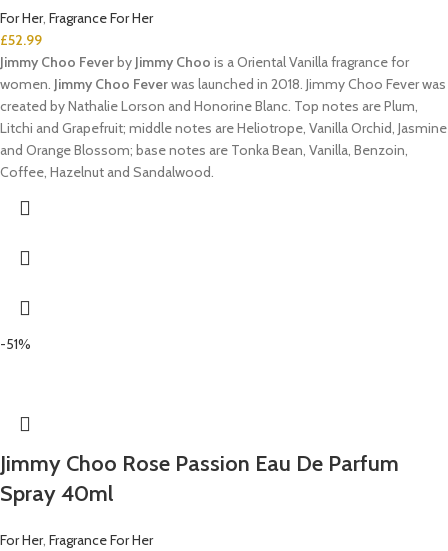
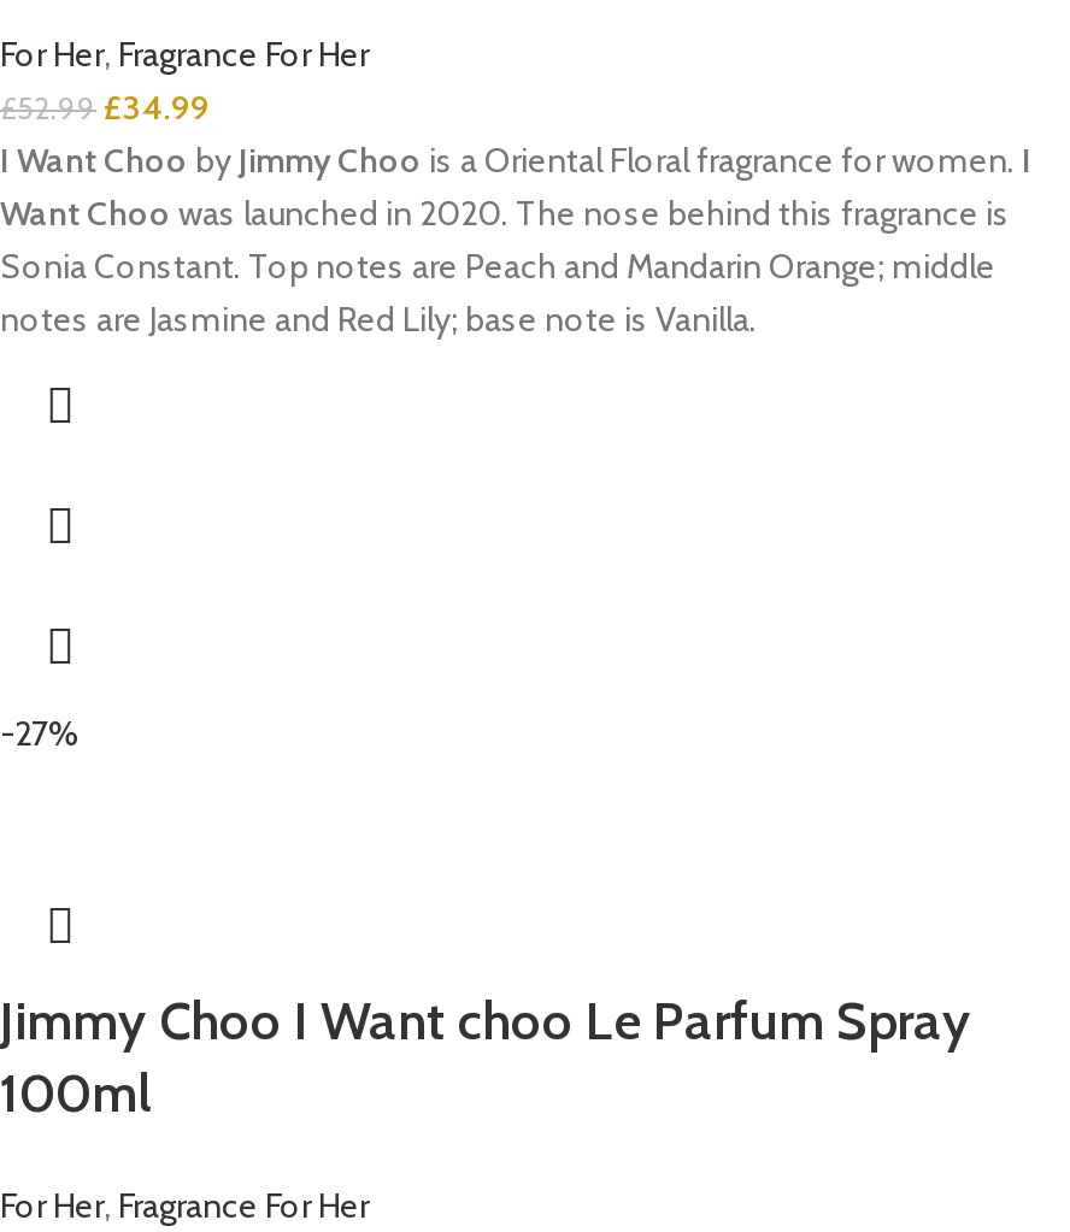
[0,31,447,181] £52.99 | Jimmy Choo Fever by Jimmy Choo is a Oriental Vanilla fragrance for | women. Jimmy Choo Feverwas launched in 2018. Jimmy Choo Fever was | created by Nathalie Lorson and Honorine Blanc. Top notes are Plum, | Litchi and Grapefruit; middle notes are Heliotrope, Vanilla Orchid, Jasmine | and Orange Blossom; base notes are Tonka Bean, Vanilla, Benzoin, | Coffee, Hazelnut and Sandalwood. -> [0,86,1031,341] £52.99 £34.99 | I Want Choo by Jimmy Choo is a Oriental Floral fragrance for women. I | Want Choo was launched in 2020. The nose behind this fragrance is | Sonia Constant. Top notes are Peach and Mandarin Orange; middle | notes are Jasmine and Red Lily; base note is Vanilla.
[0,335,31,353] -51% -> [0,712,80,756] -27%
[0,450,399,507] Jimmy Choo Rose Passion Eau De Parfum | Spray 40ml -> [0,989,971,1127] Jimmy Choo I Want choo Le Parfum Spray | 100ml

